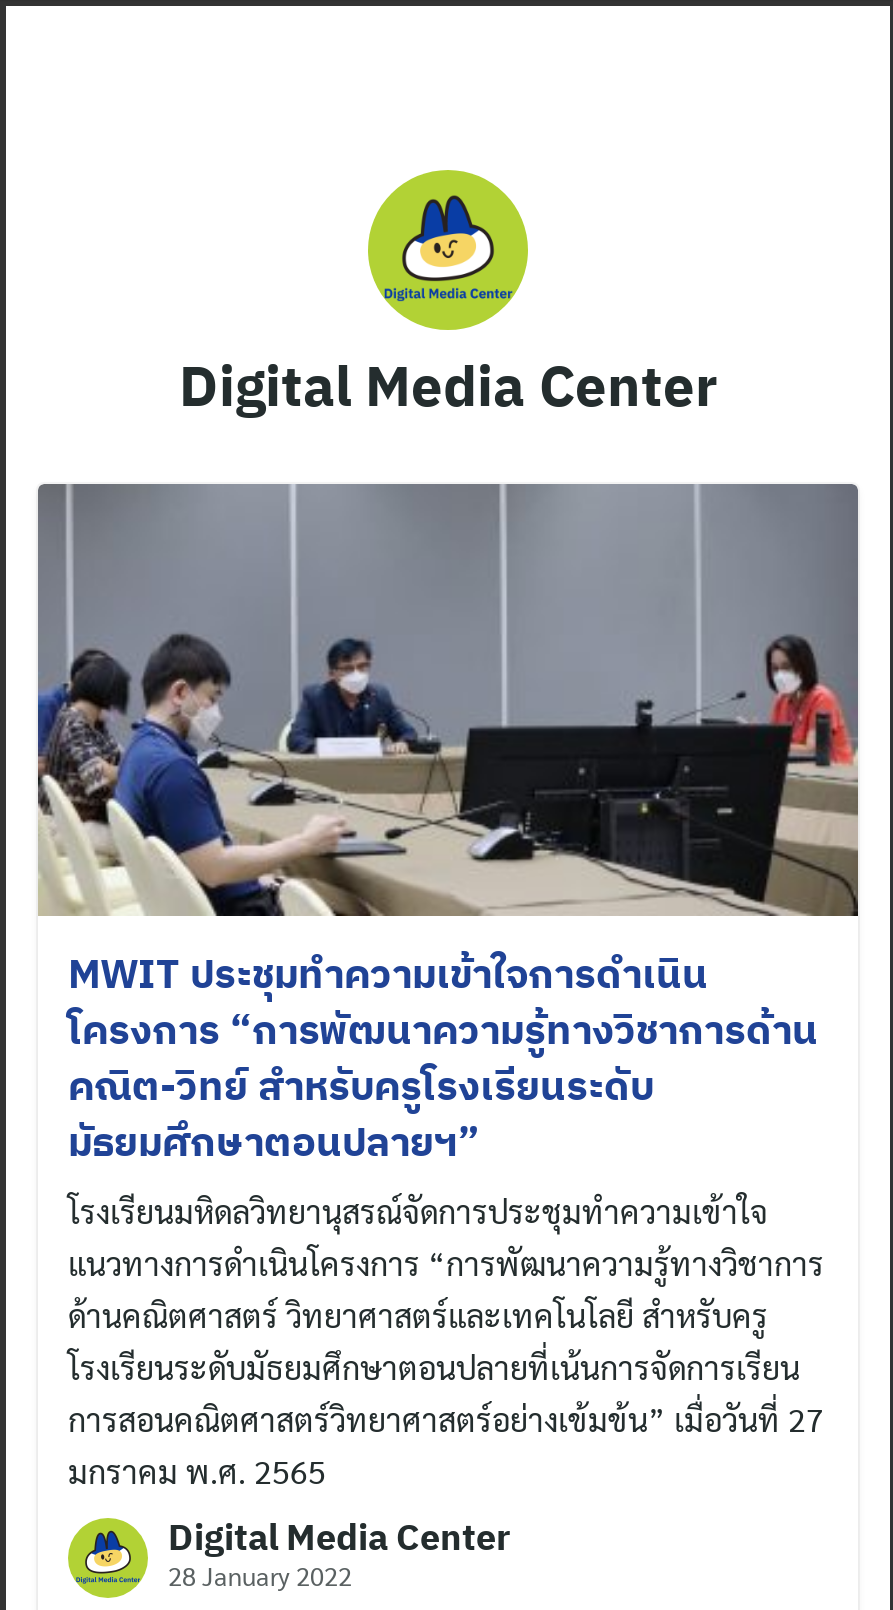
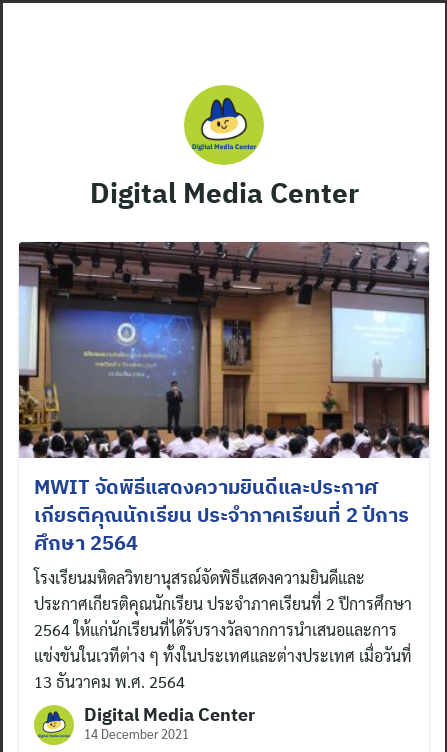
[36,482,860,1491] [image] | MWIT ประชุมทำความเข้าใจการดำเนิน | โครงการ “การพัฒนาความรู้ทางวิชาการด้าน | คณิต-วิทย์ สำหรับครูโรงเรียนระดับ | มัธยมศึกษาตอนปลายฯ” | โรงเรียนมหิดลวิทยานุสรณ์จัดการประชุมทำความเข้าใจ | แนวทางการดำเนินโครงการ “การพัฒนาความรู้ทางวิชาการ | ด้านคณิตศาสตร์ วิทยาศาสตร์และเทคโนโลยี สำหรับครู | โรงเรียนระดับมัธยมศึกษาตอนปลายที่เน้นการจัดการเรียน | การสอนคณิตศาสตร์วิทยาศาสตร์อย่างเข้มข้น” เมื่อวันที่ 27 | มกราคม พ.ศ. 2565 -> [18,241,430,691] [image] | MWIT จัดพิธีแสดงความยินดีและประกาศ | เกียรติคุณนักเรียน ประจำภาคเรียนที่ 2 ปีการ | ศึกษา 2564 | โรงเรียนมหิดลวิทยานุสรณ์จัดพิธีแสดงความยินดีและ | ประกาศเกียรติคุณนักเรียน ประจำภาคเรียนที่ 2 ปีการศึกษา | 2564 ให้แก่นักเรียนที่ได้รับรางวัลจากการนำเสนอและการ | แข่งขันในเวทีต่าง ๆ ทั้งในประเทศและต่างประเทศ เมื่อวันที่ | 13 ธันวาคม พ.ศ. 2564
[168,1557,352,1591] 28 January 2022 -> [84,724,189,741] 14 December 2021

